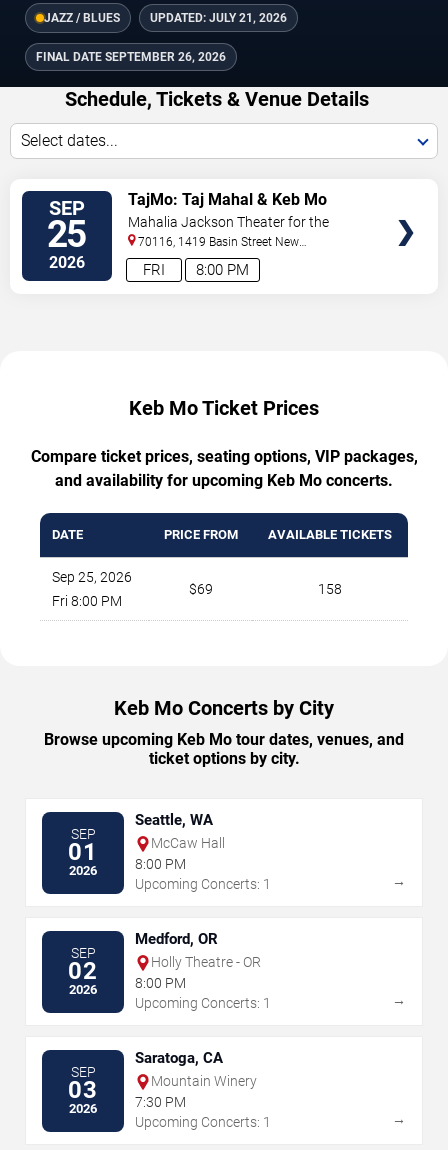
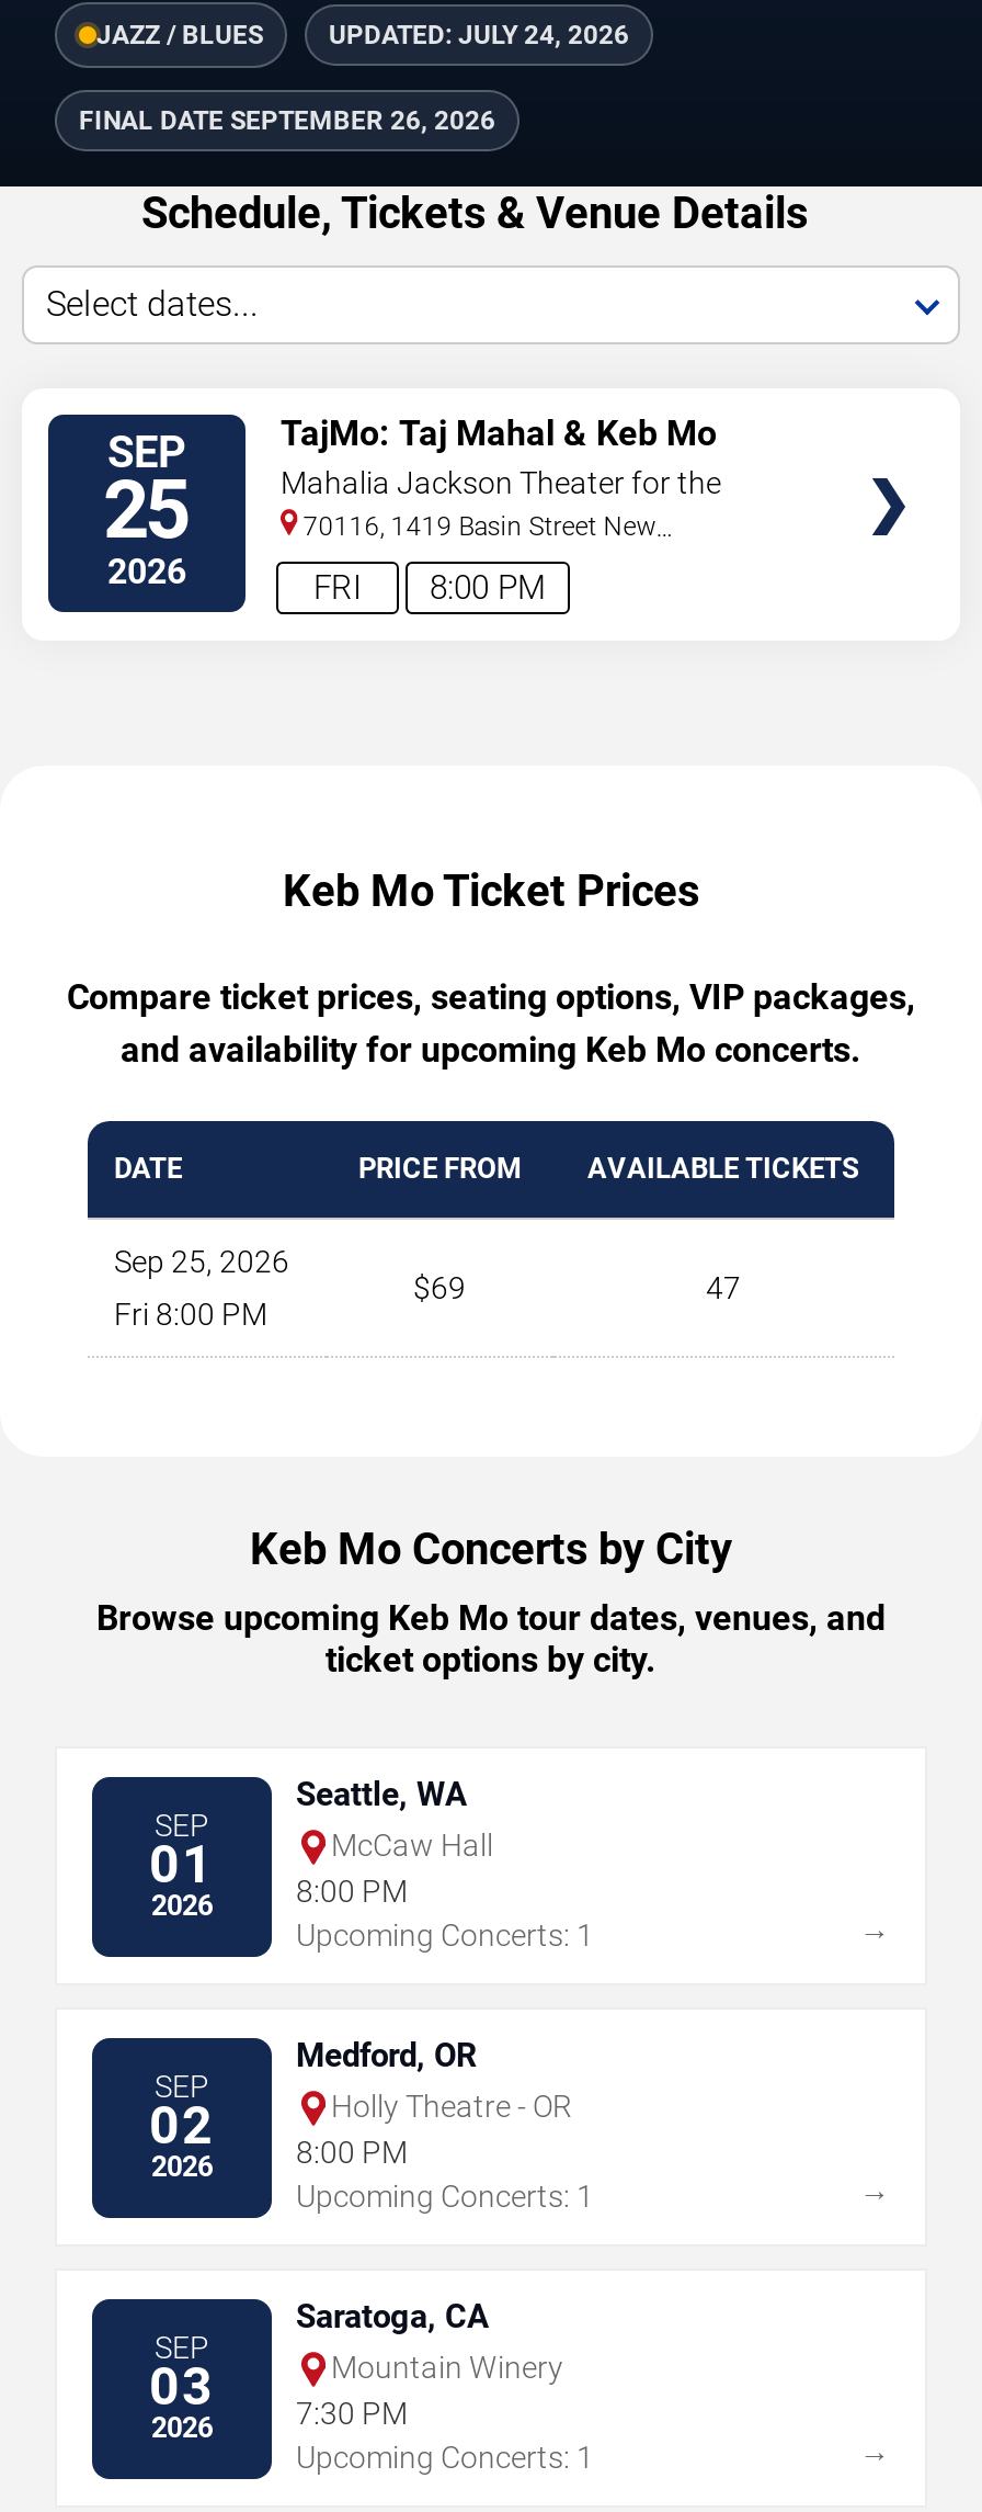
[150,11,287,25] UPDATED: JULY 21, 2026 -> [329,21,629,51] UPDATED: JULY 24, 2026
[318,581,342,597] 158 -> [706,1271,741,1306] 47

